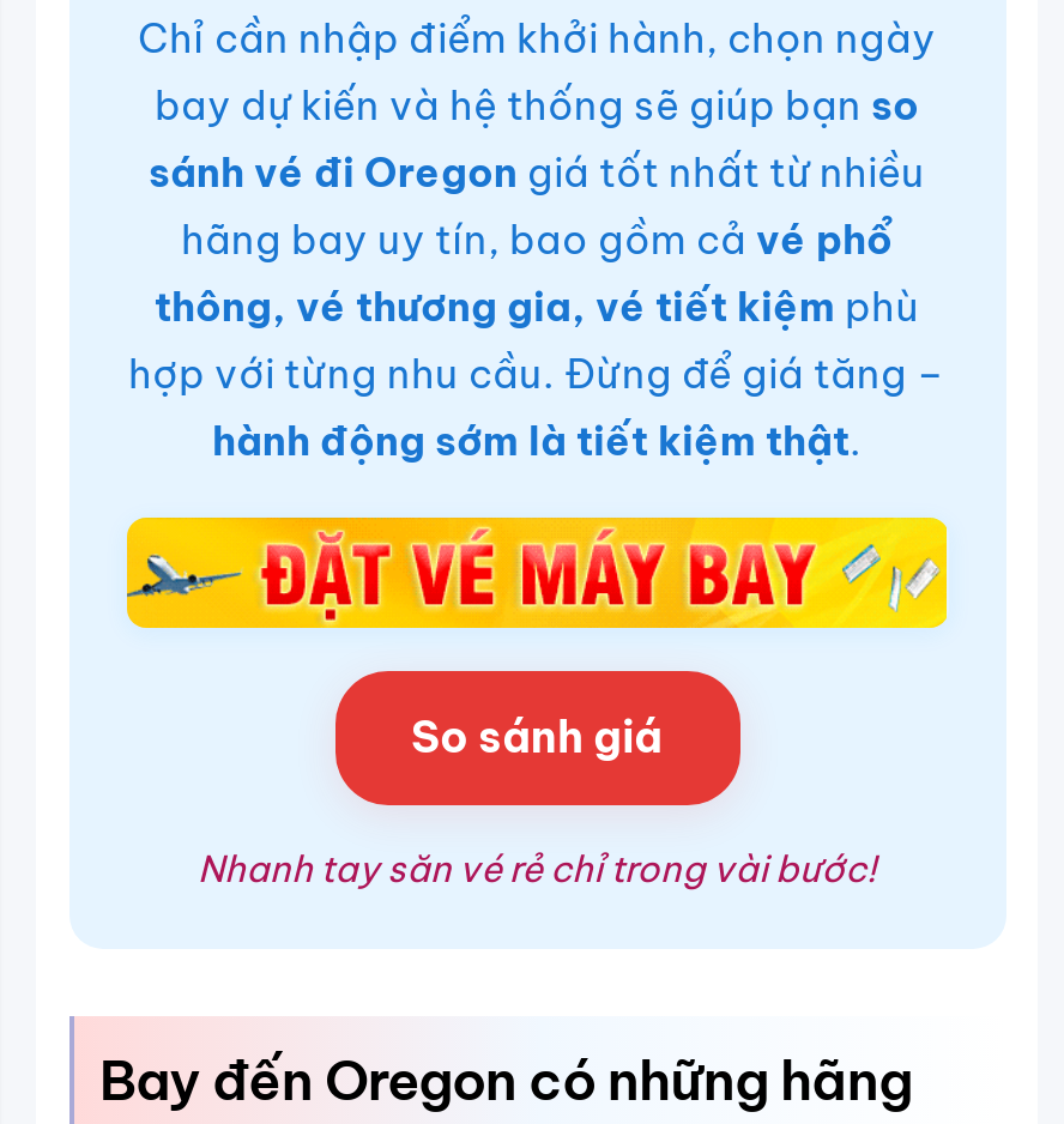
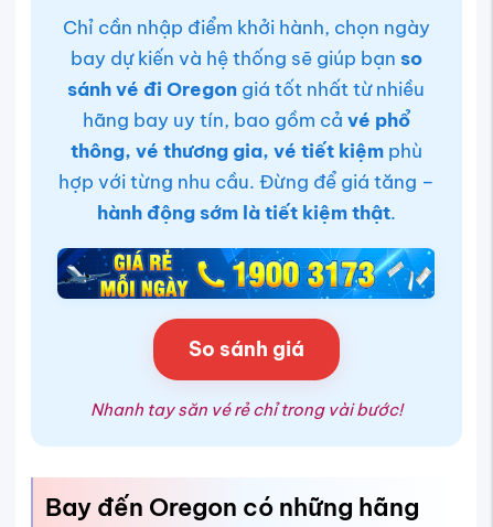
[125,515,949,630] [image] -> [56,247,436,300] [image]

